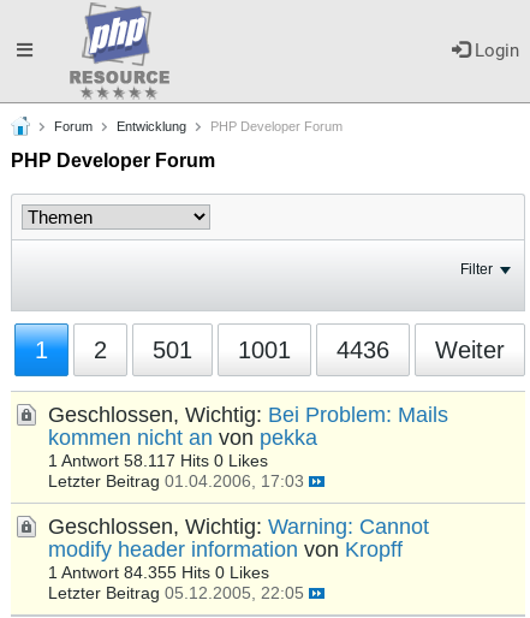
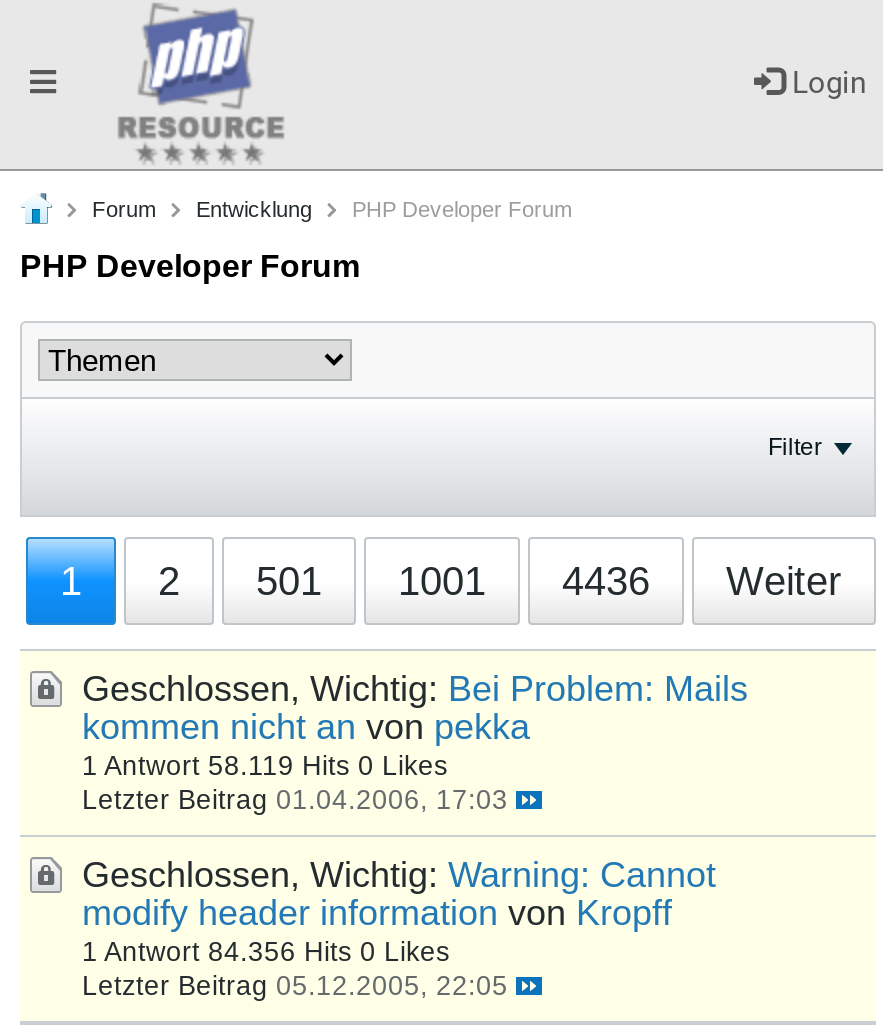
[48,452,268,470] 1 Antwort 58.117 Hits 0 Likes -> [82,751,448,781] 1 Antwort 58.119 Hits 0 Likes
[48,564,269,582] 1 Antwort 84.355 Hits 0 Likes -> [82,937,450,967] 1 Antwort 84.356 Hits 0 Likes

